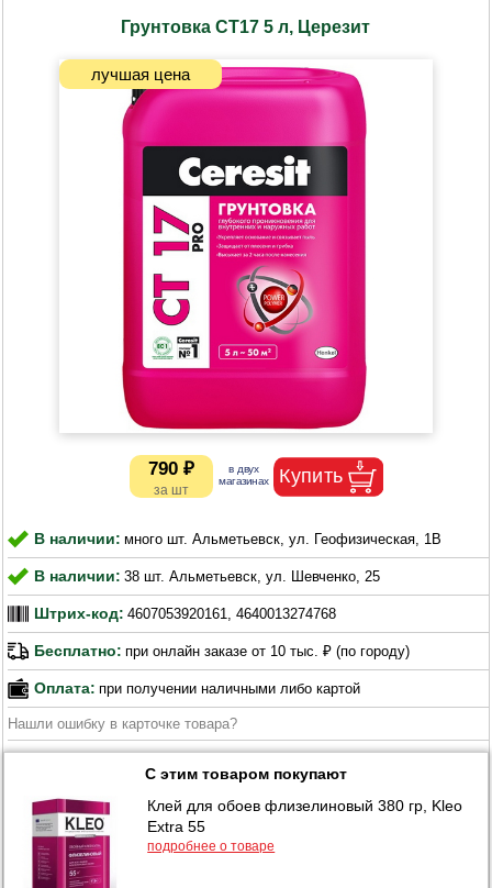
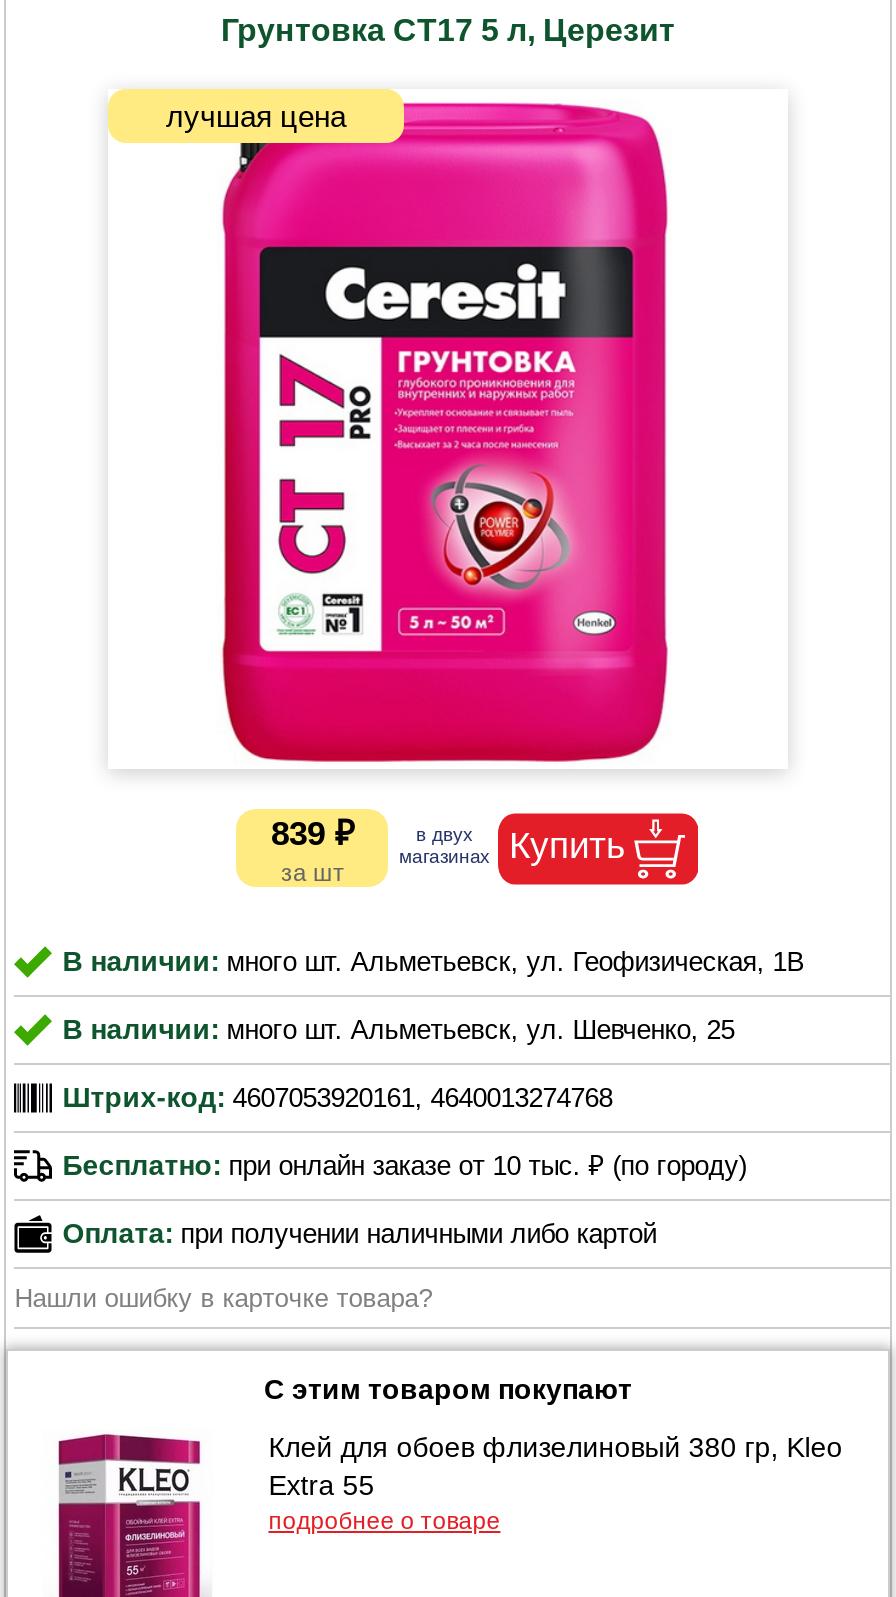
[149,458,195,479] 790 ₽ -> [271,815,355,853] 839 ₽
[34,567,380,585] В наличии: 38 шт. Альметьевск, ул. Шевченко, 25 -> [62,1014,734,1046] В наличии: много шт. Альметьевск, ул. Шевченко, 25

